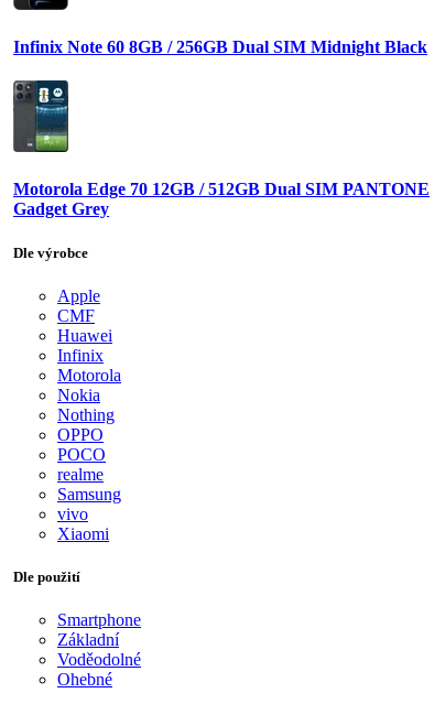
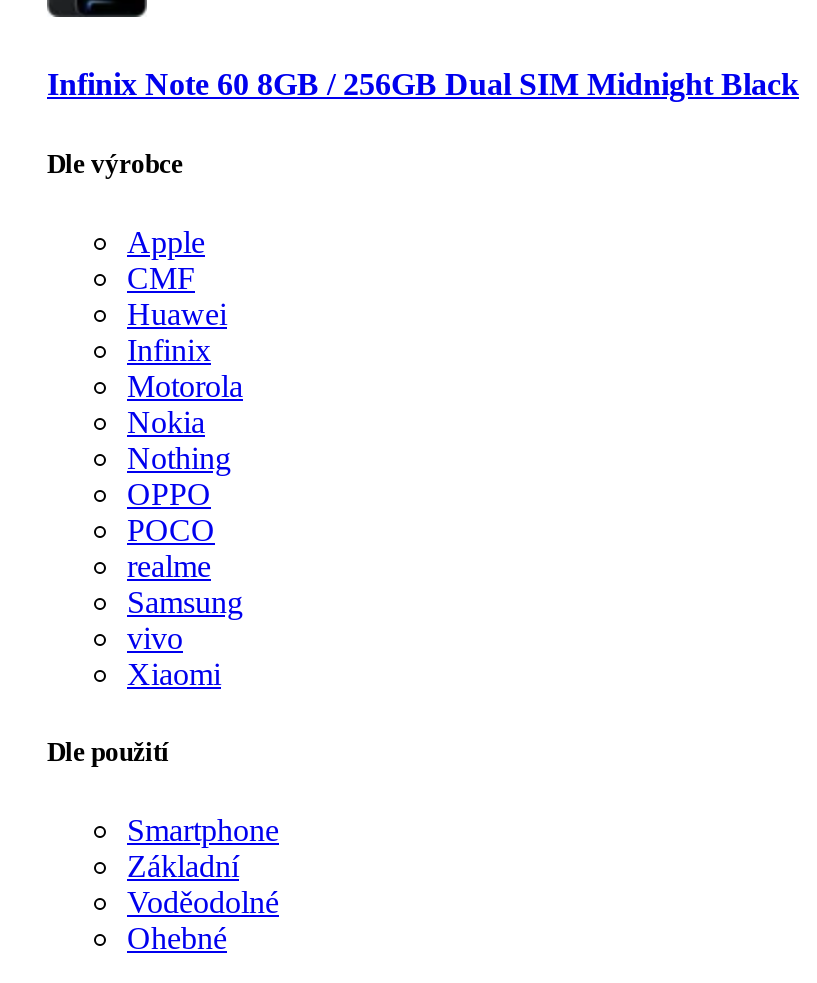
[13,79,430,219] [image] | Motorola Edge 70 12GB / 512GB Dual SIM PANTONE | Gadget Grey -> none

